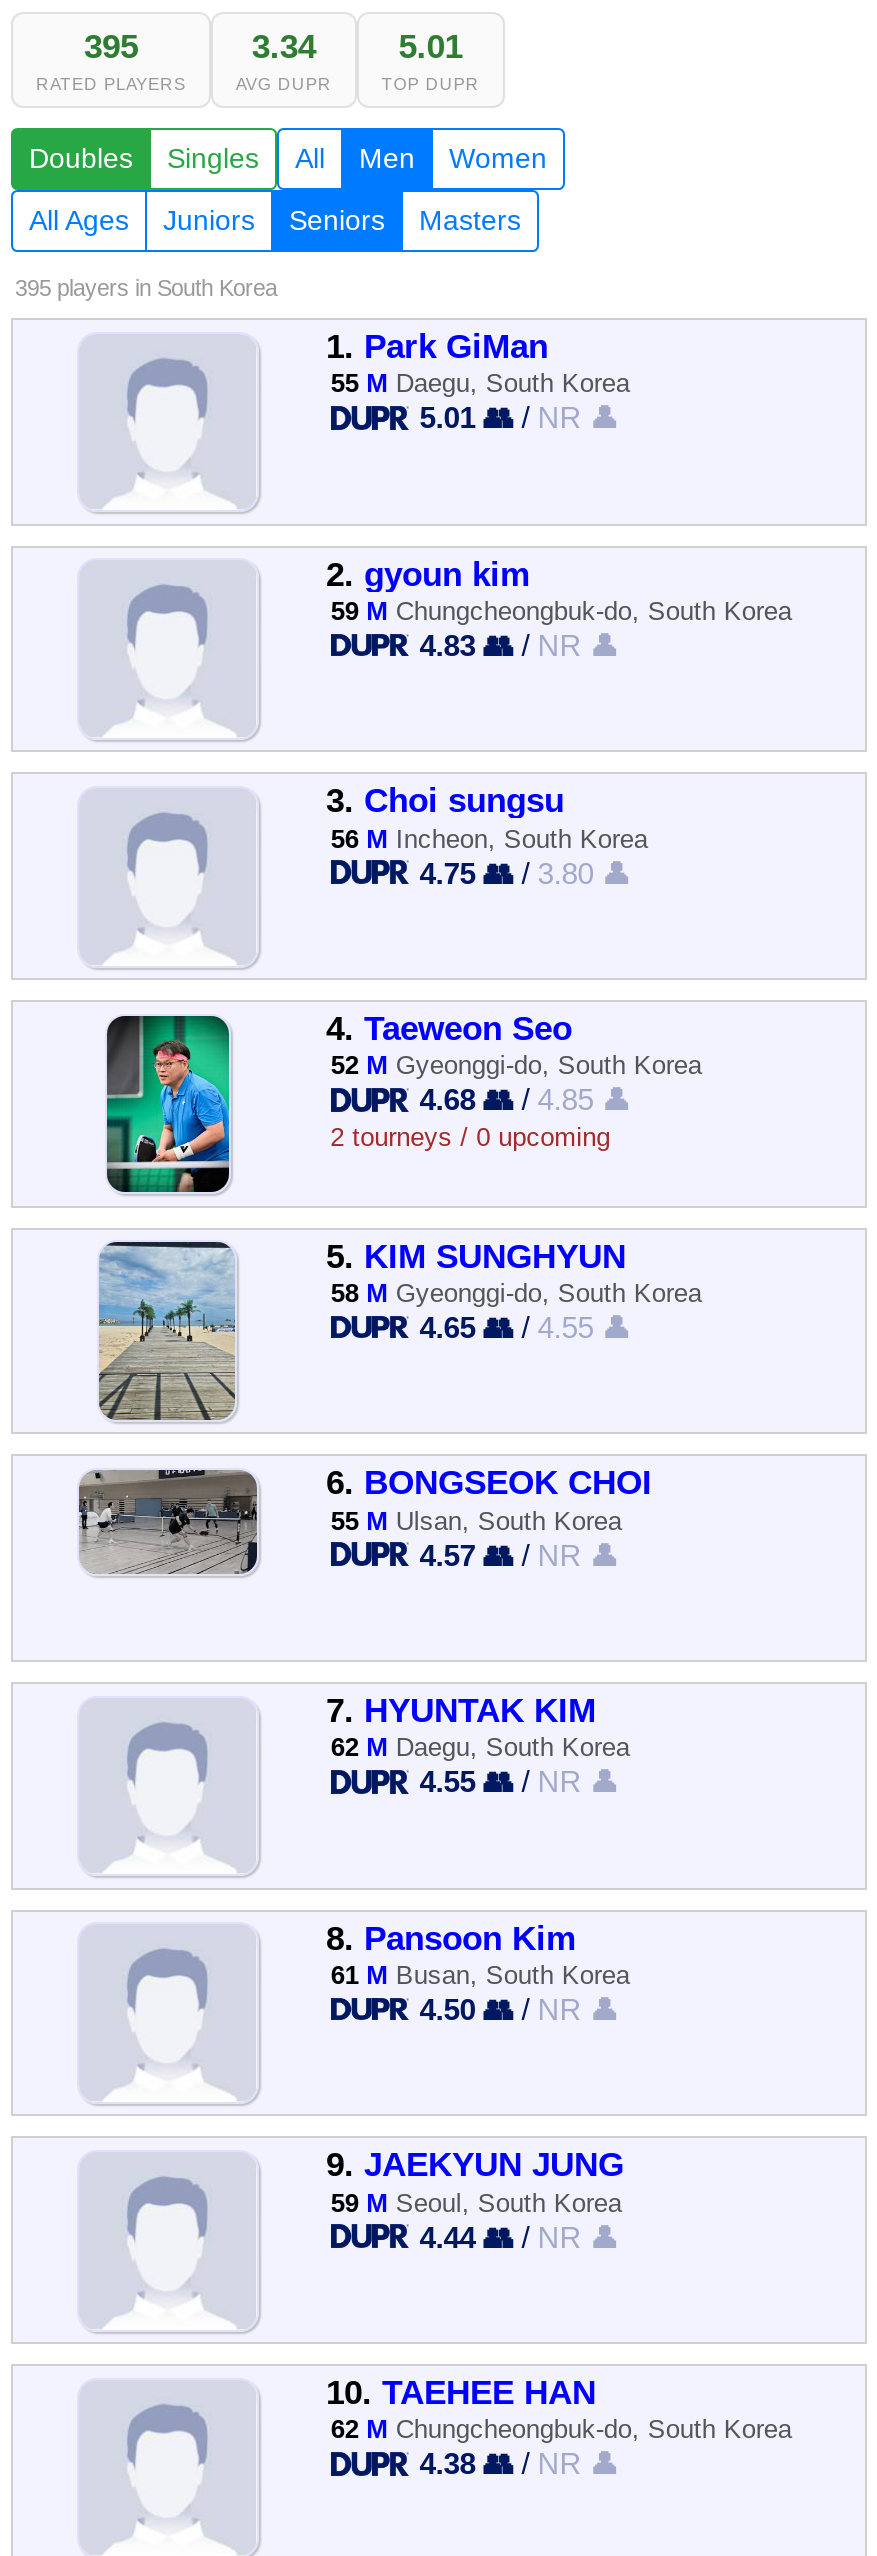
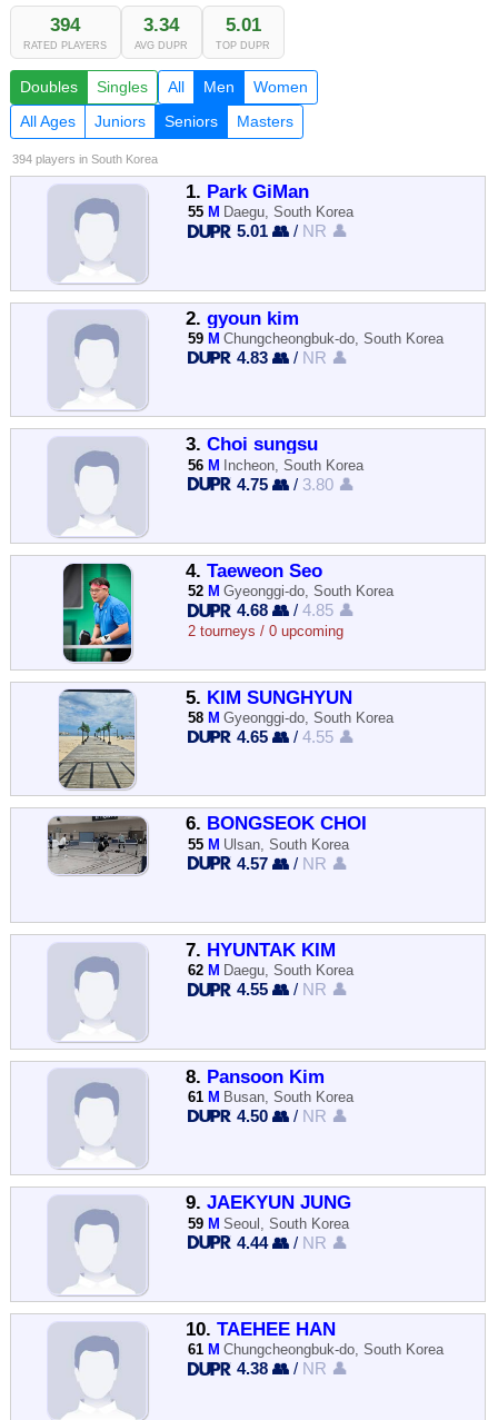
[84,27,138,67] 395 -> [51,14,81,36] 394
[15,276,277,300] 395 players in South Korea -> [12,152,158,166] 394 players in South Korea
[331,2414,792,2444] 62 M Chungcheongbuk-do, South Korea -> [188,1341,444,1358] 61 M Chungcheongbuk-do, South Korea

